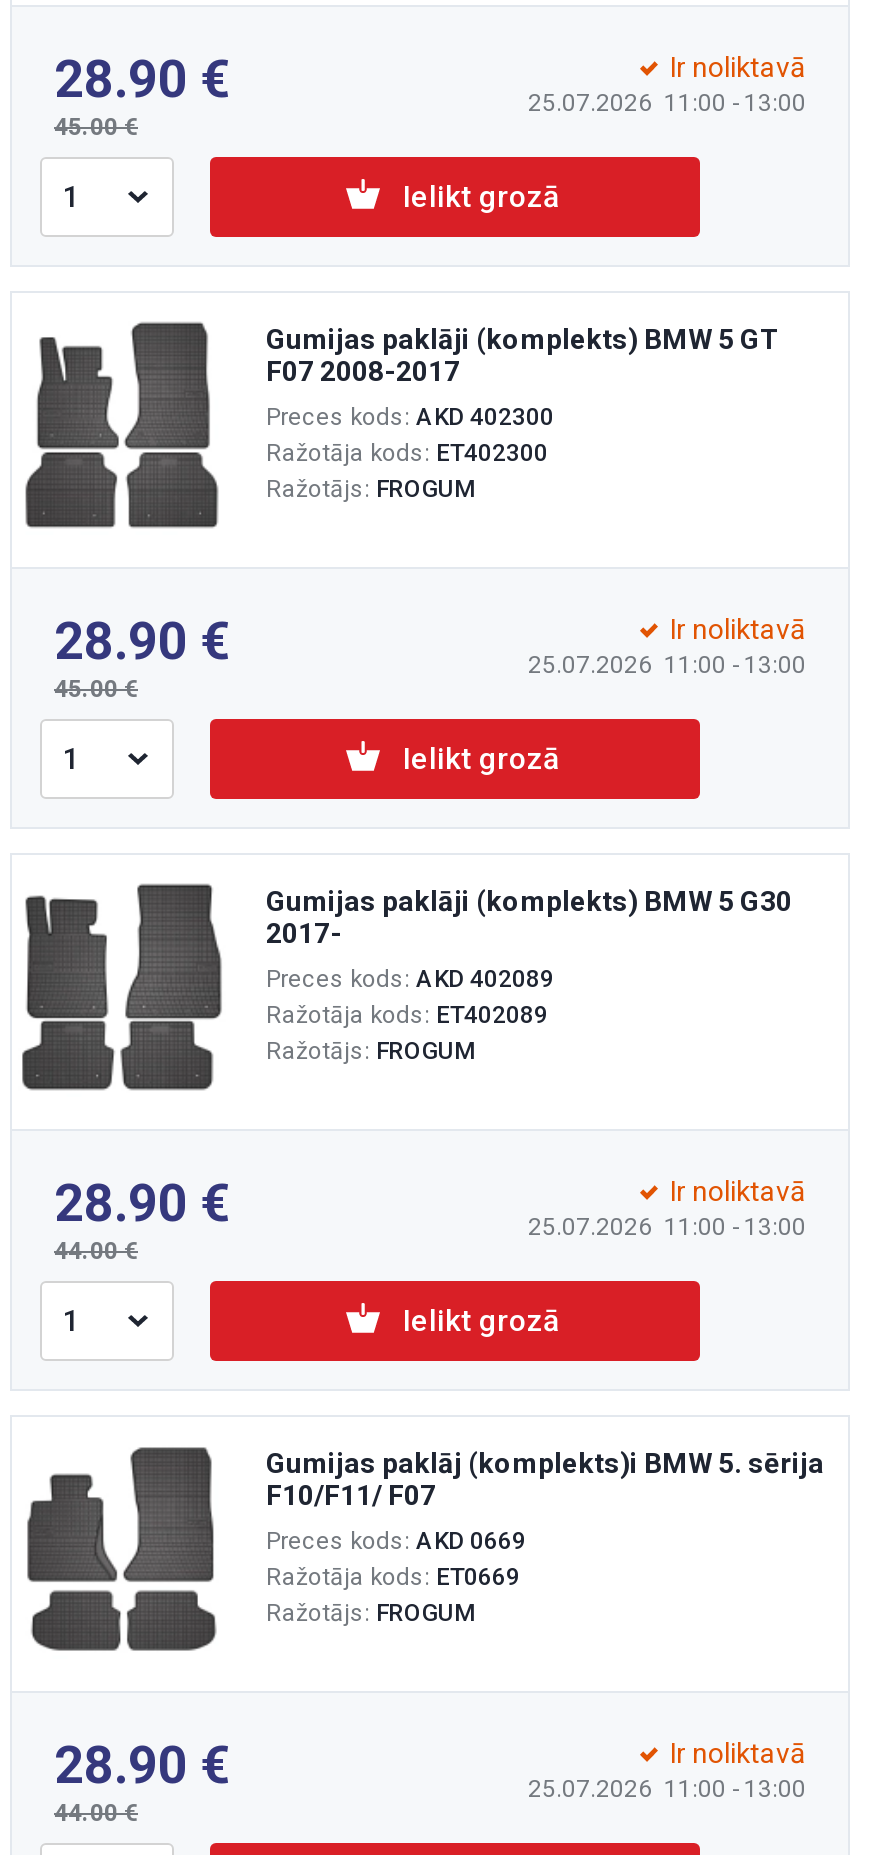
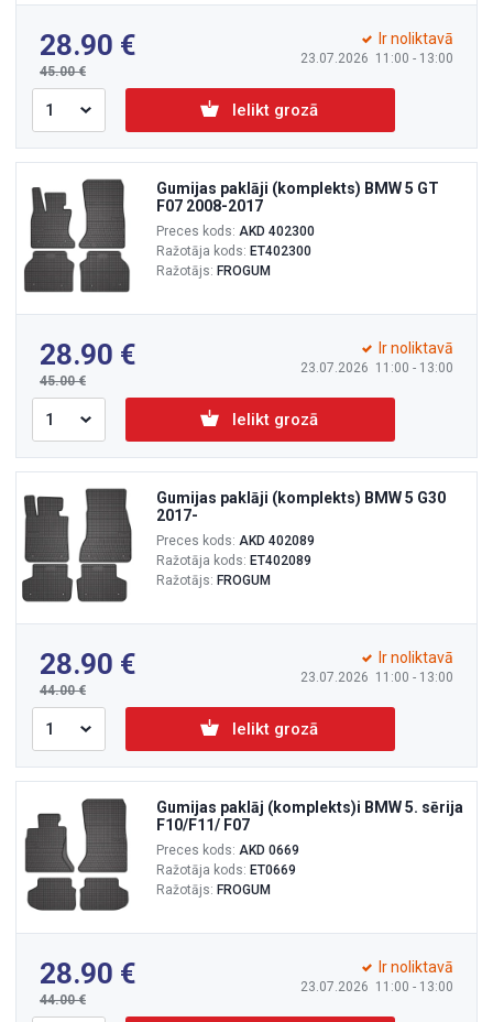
[528,89,806,117] 25.07.2026 11:00 - 13:00 -> [300,51,453,66] 23.07.2026 11:00 - 13:00
[528,651,806,679] 25.07.2026 11:00 - 13:00 -> [300,360,453,376] 23.07.2026 11:00 - 13:00
[528,1213,806,1241] 25.07.2026 11:00 - 13:00 -> [300,670,453,685] 23.07.2026 11:00 - 13:00
[528,1775,806,1803] 25.07.2026 11:00 - 13:00 -> [300,979,453,994] 23.07.2026 11:00 - 13:00

